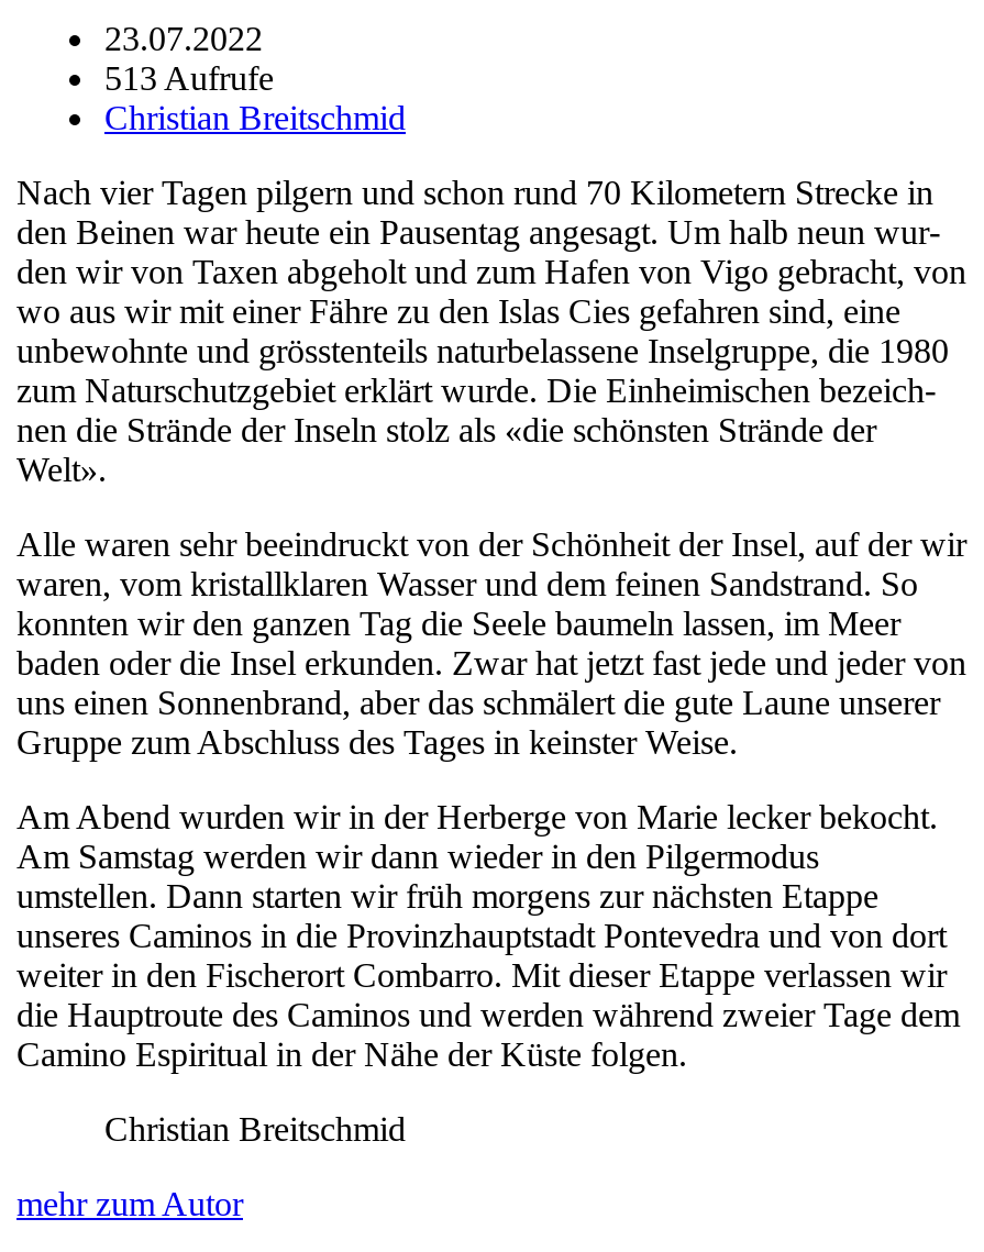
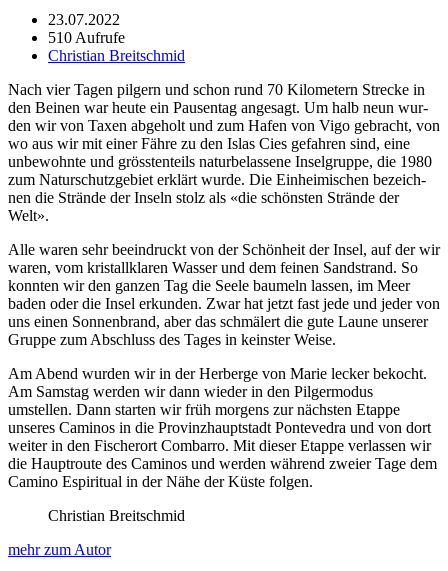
[104,59,274,96] 513 Aufrufe -> [48,29,125,46] 510 Aufrufe

